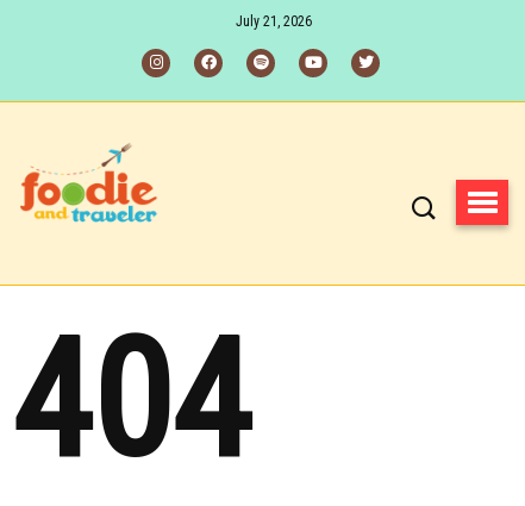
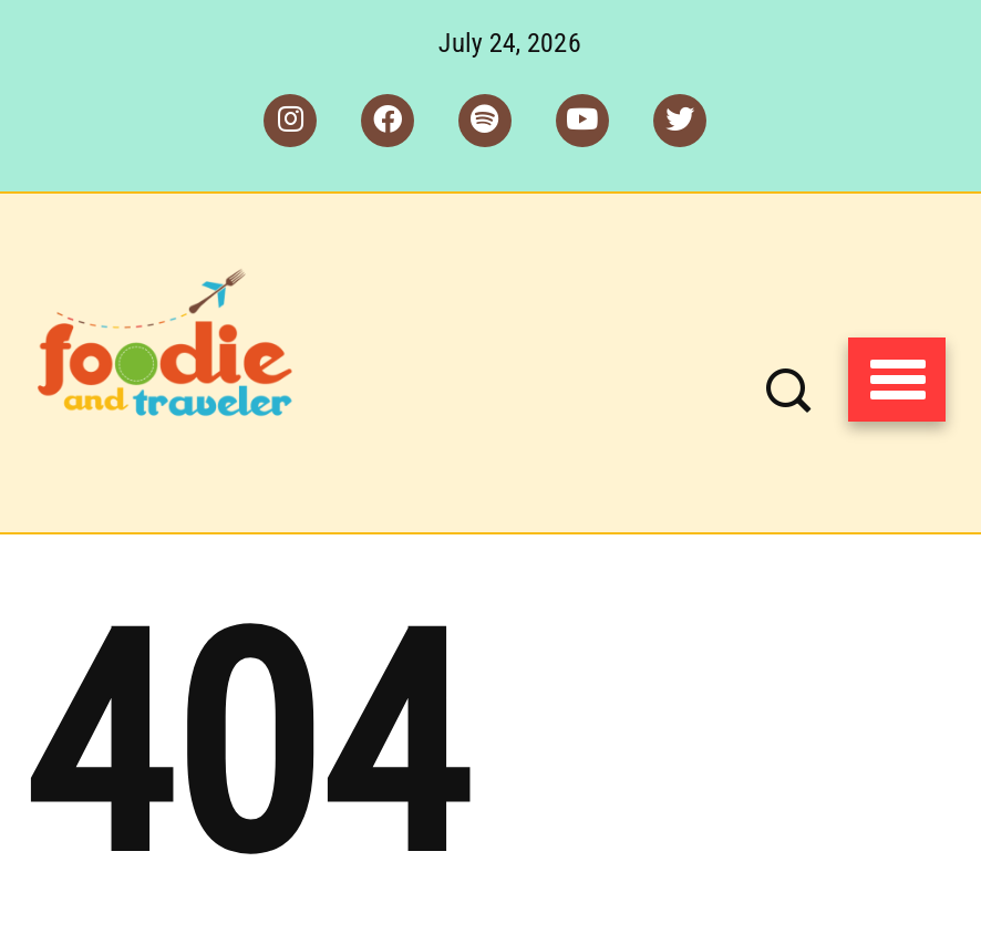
[235,13,312,30] July 21, 2026 -> [438,28,581,59] July 24, 2026

